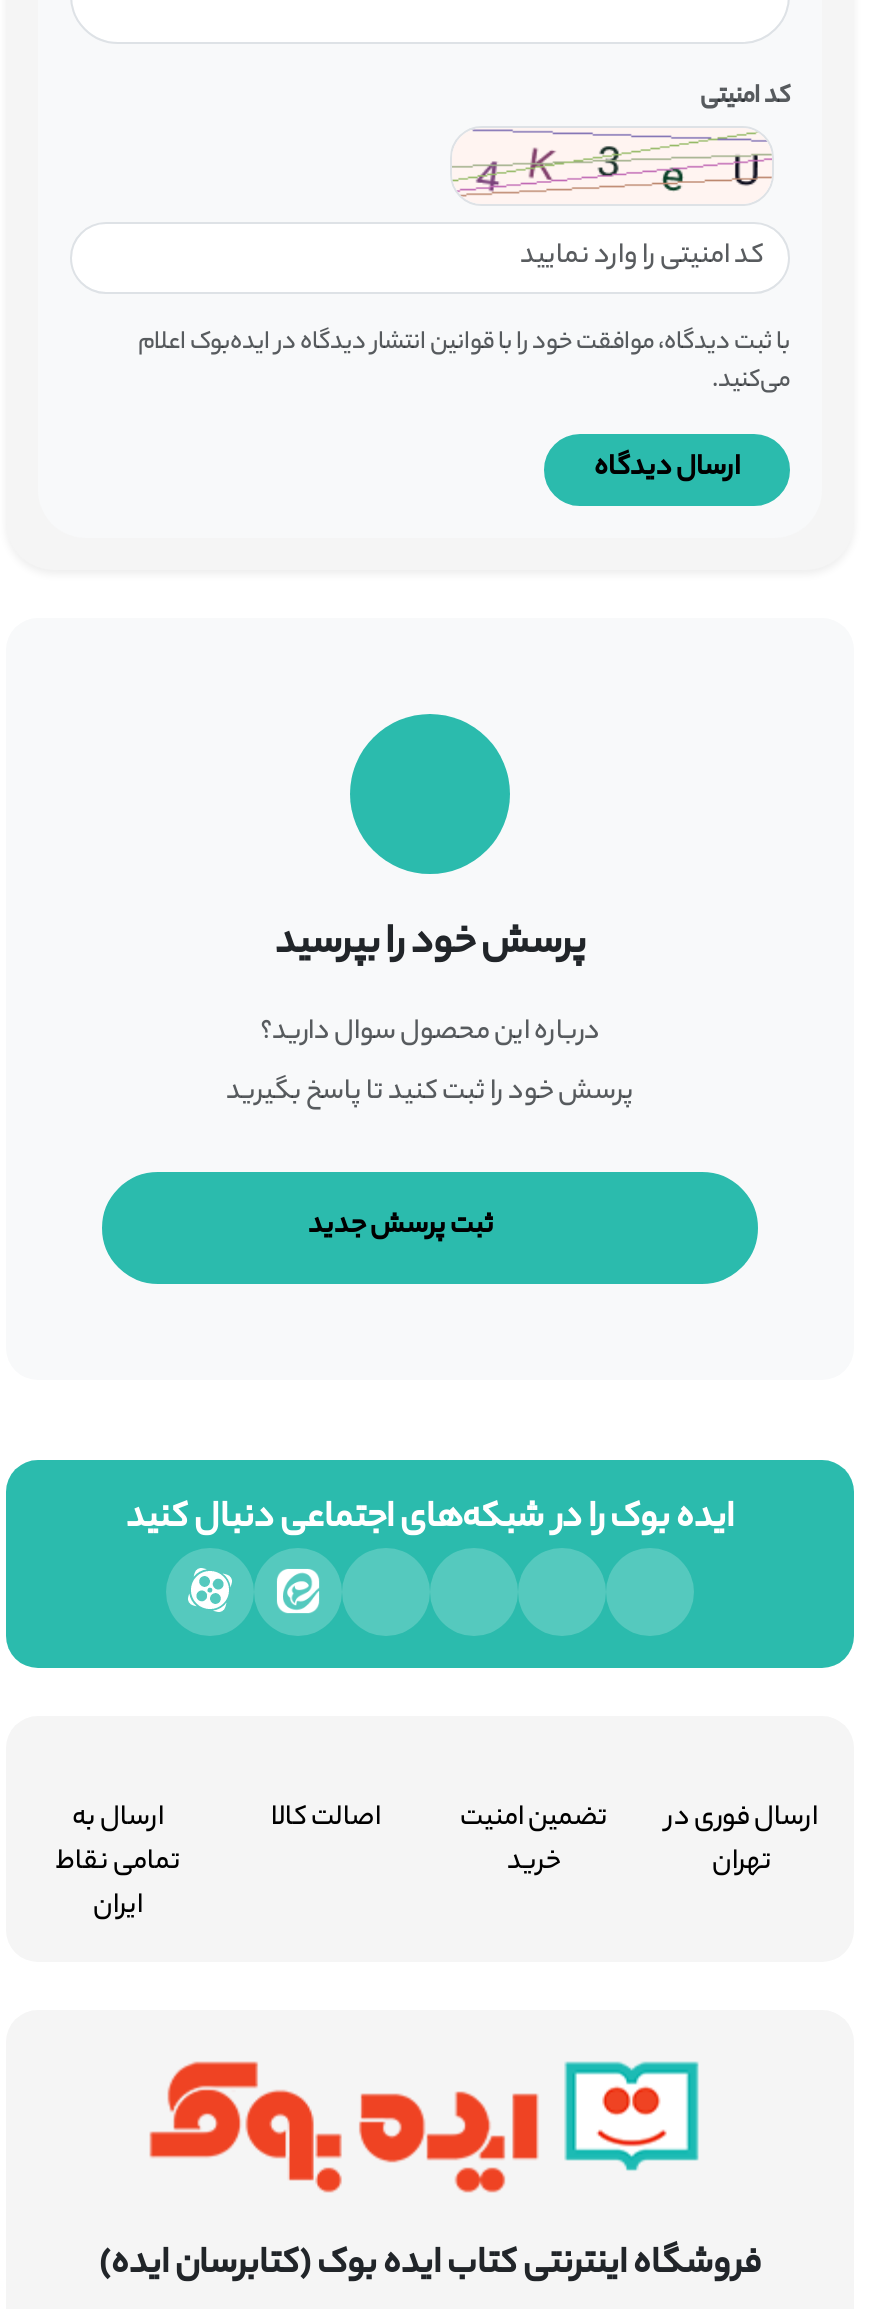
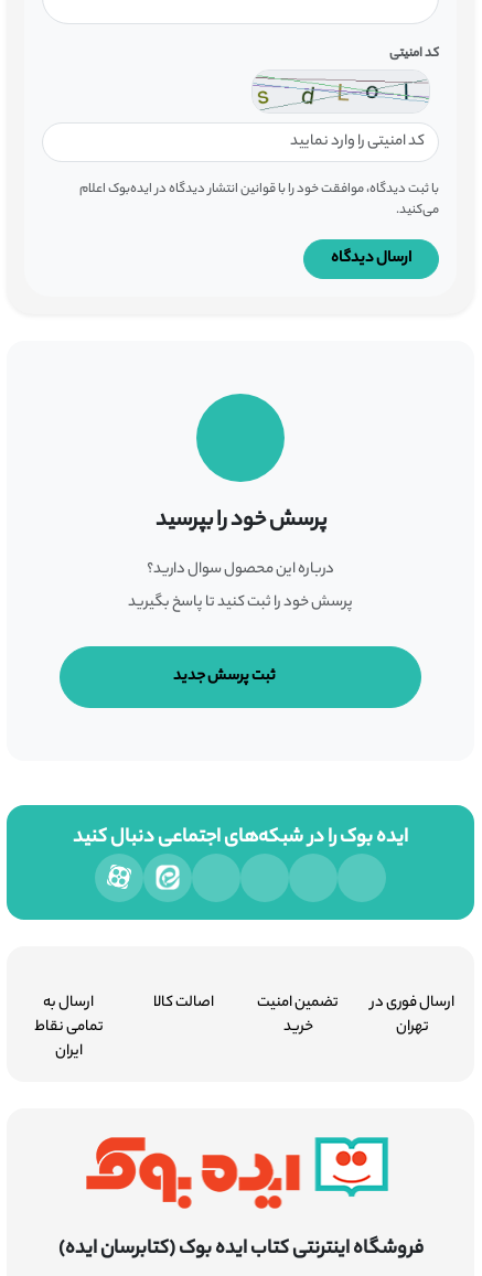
[454,128,772,200] [image] -> [253,75,429,111] [image]

